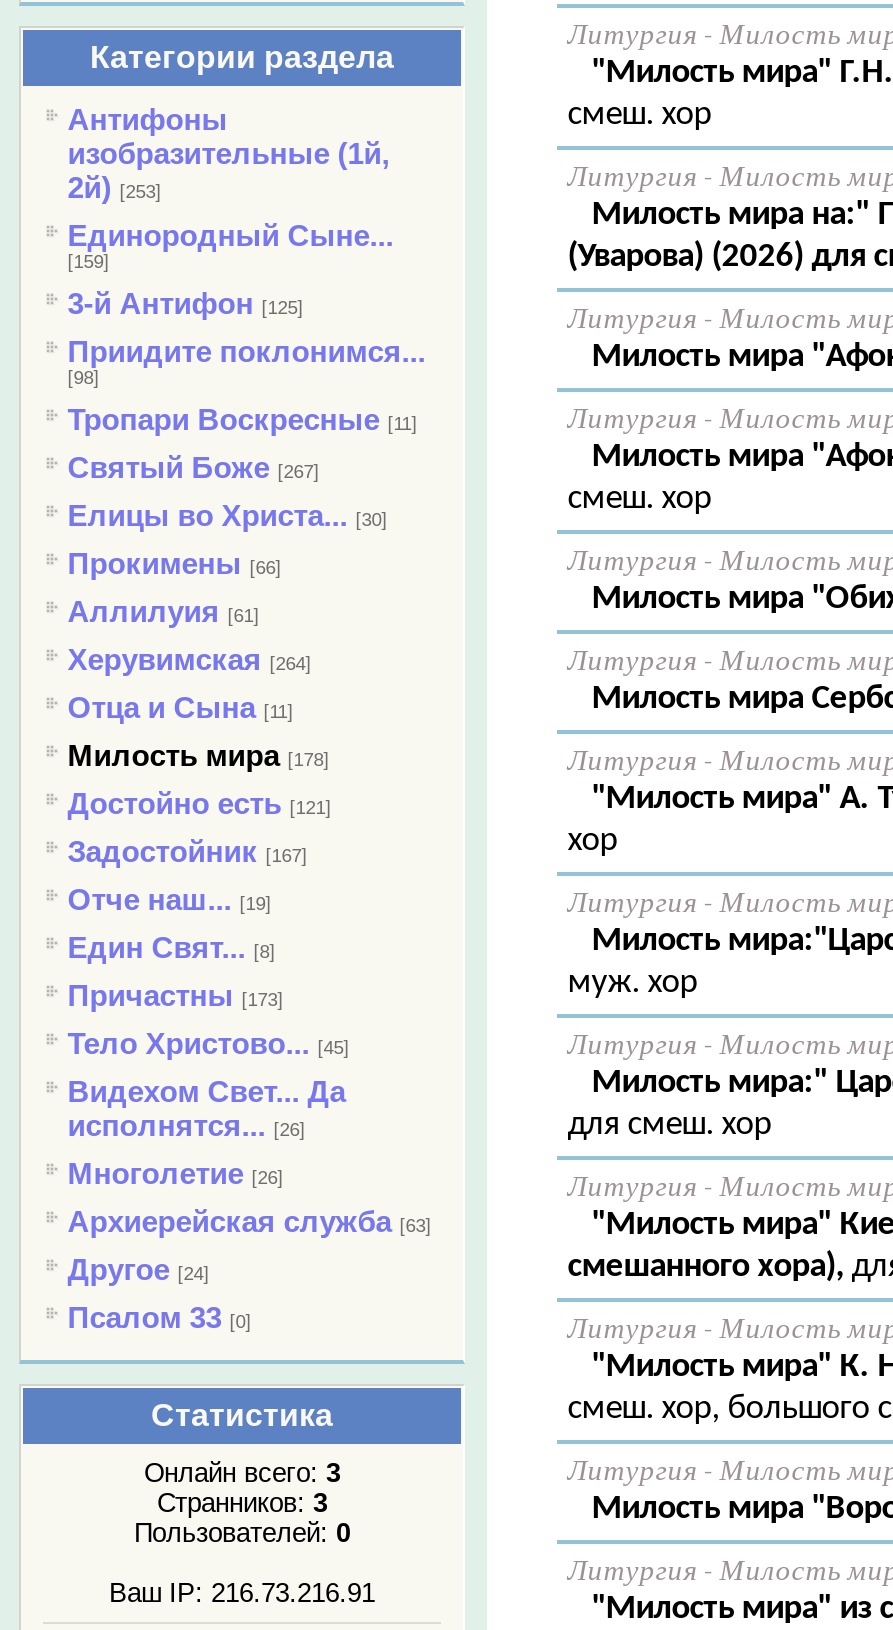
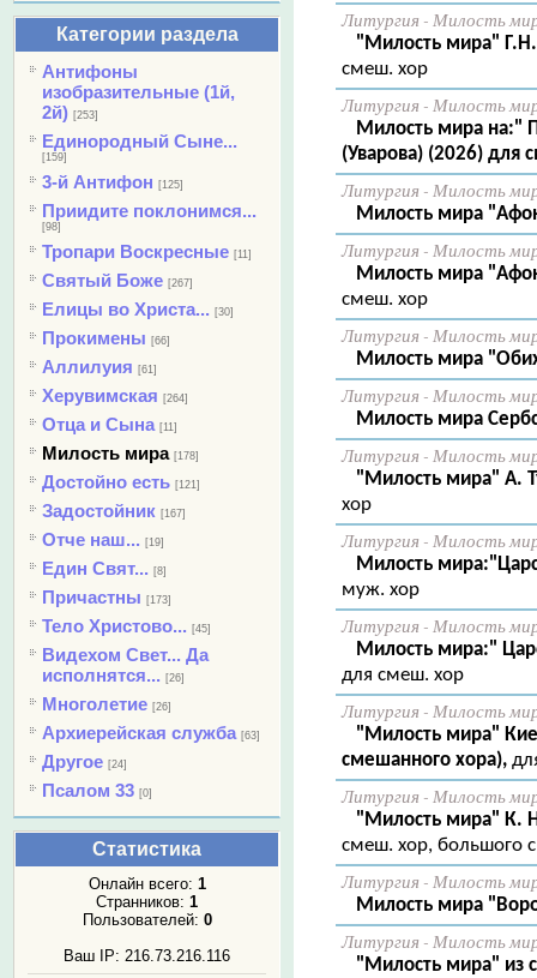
[144,1458,340,1488] Онлайн всего: 3 -> [88,875,206,893] Онлайн всего: 1
[157,1488,327,1518] Странников: 3 -> [96,893,198,911] Странников: 1
[109,1578,375,1608] Ваш IP: 216.73.216.91 -> [64,947,230,965] Ваш IP: 216.73.216.116

